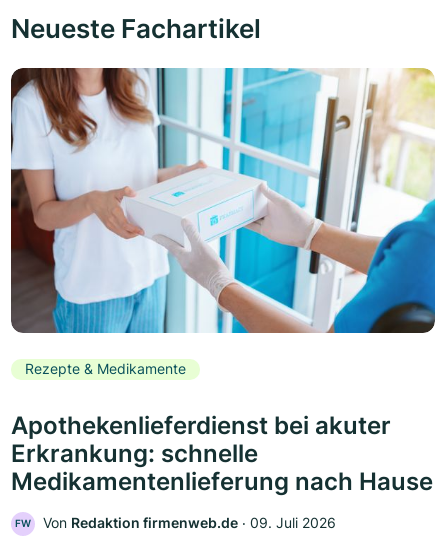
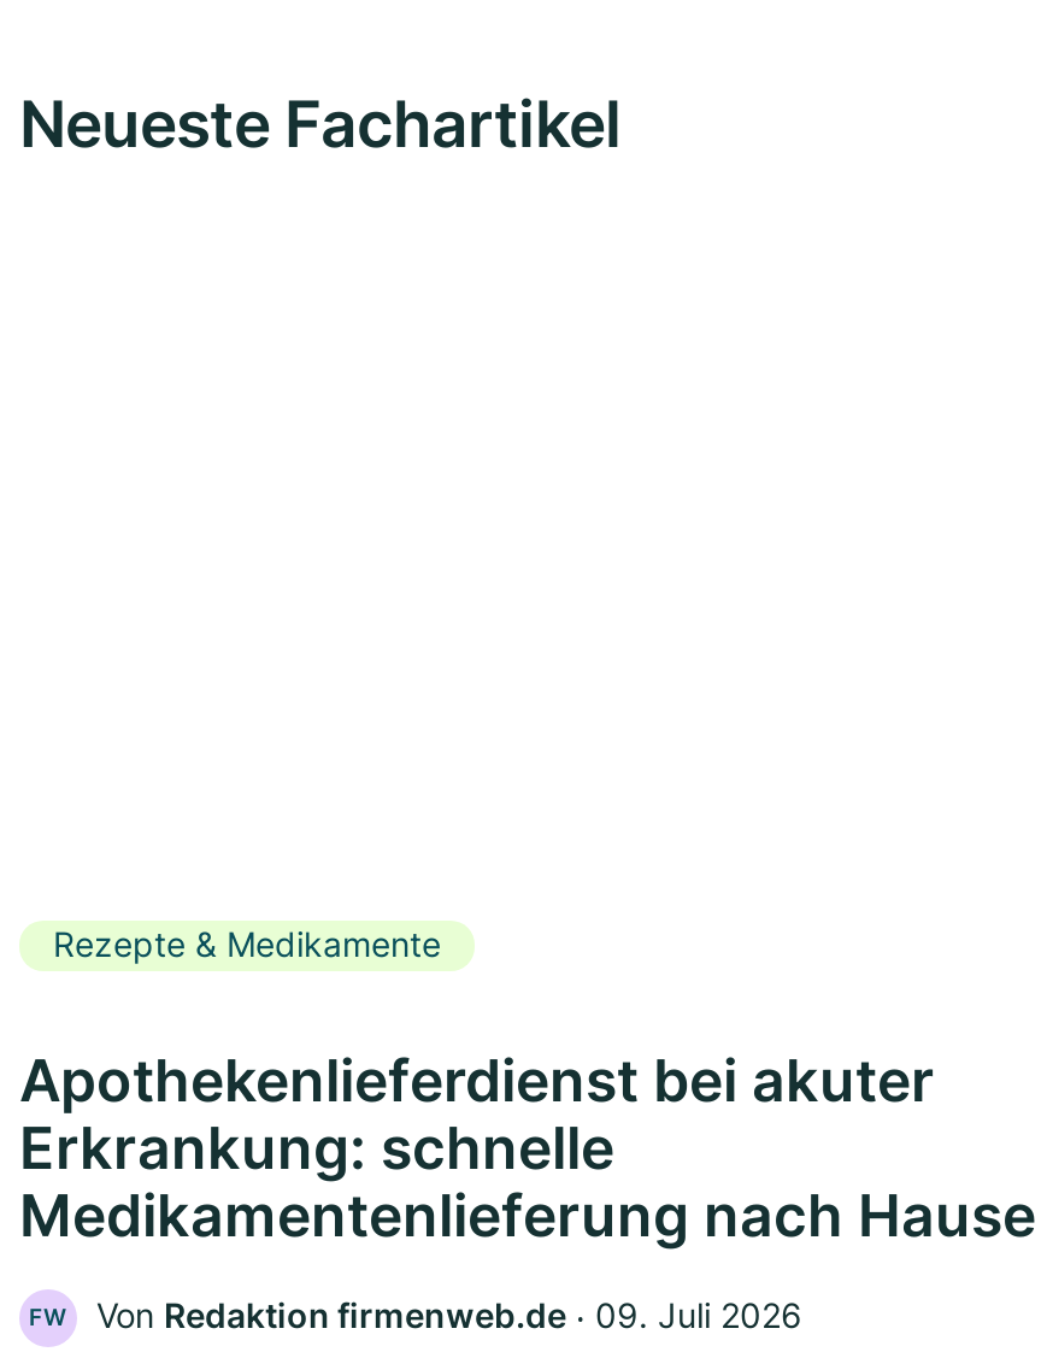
[10,67,436,334] [image] -> none

